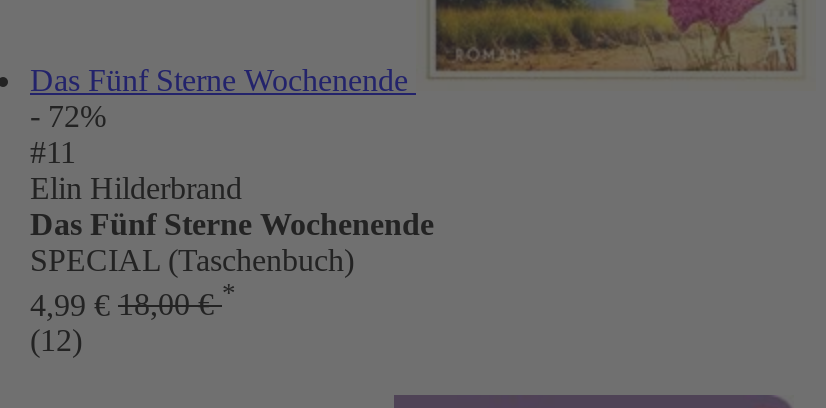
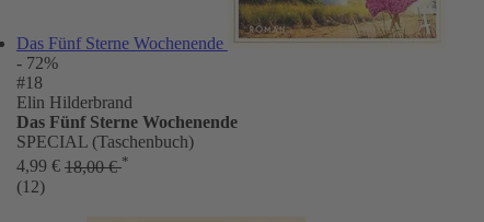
[30,134,76,168] #11 -> [16,73,43,92] #18

